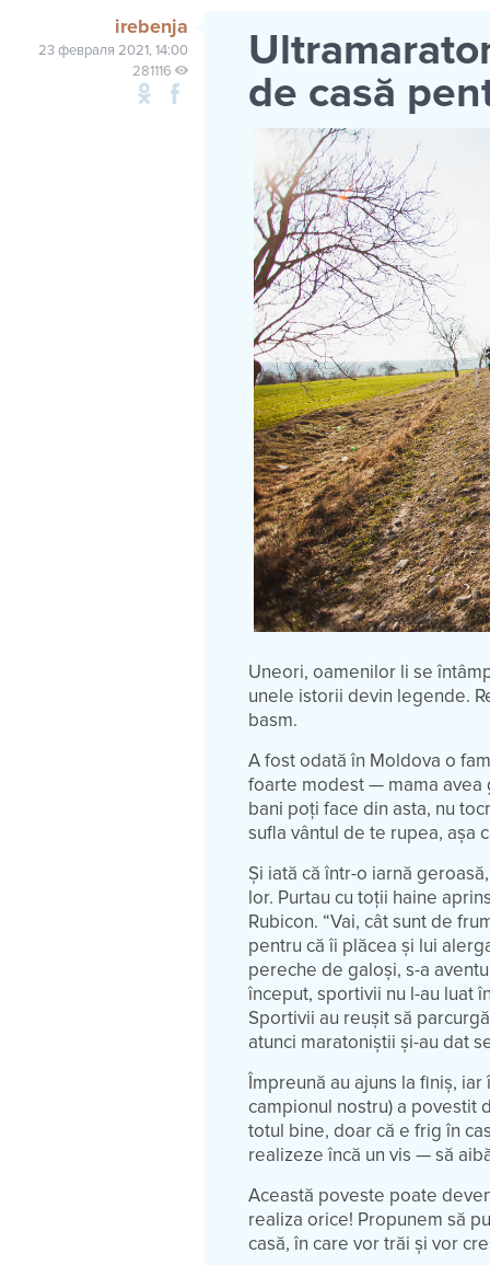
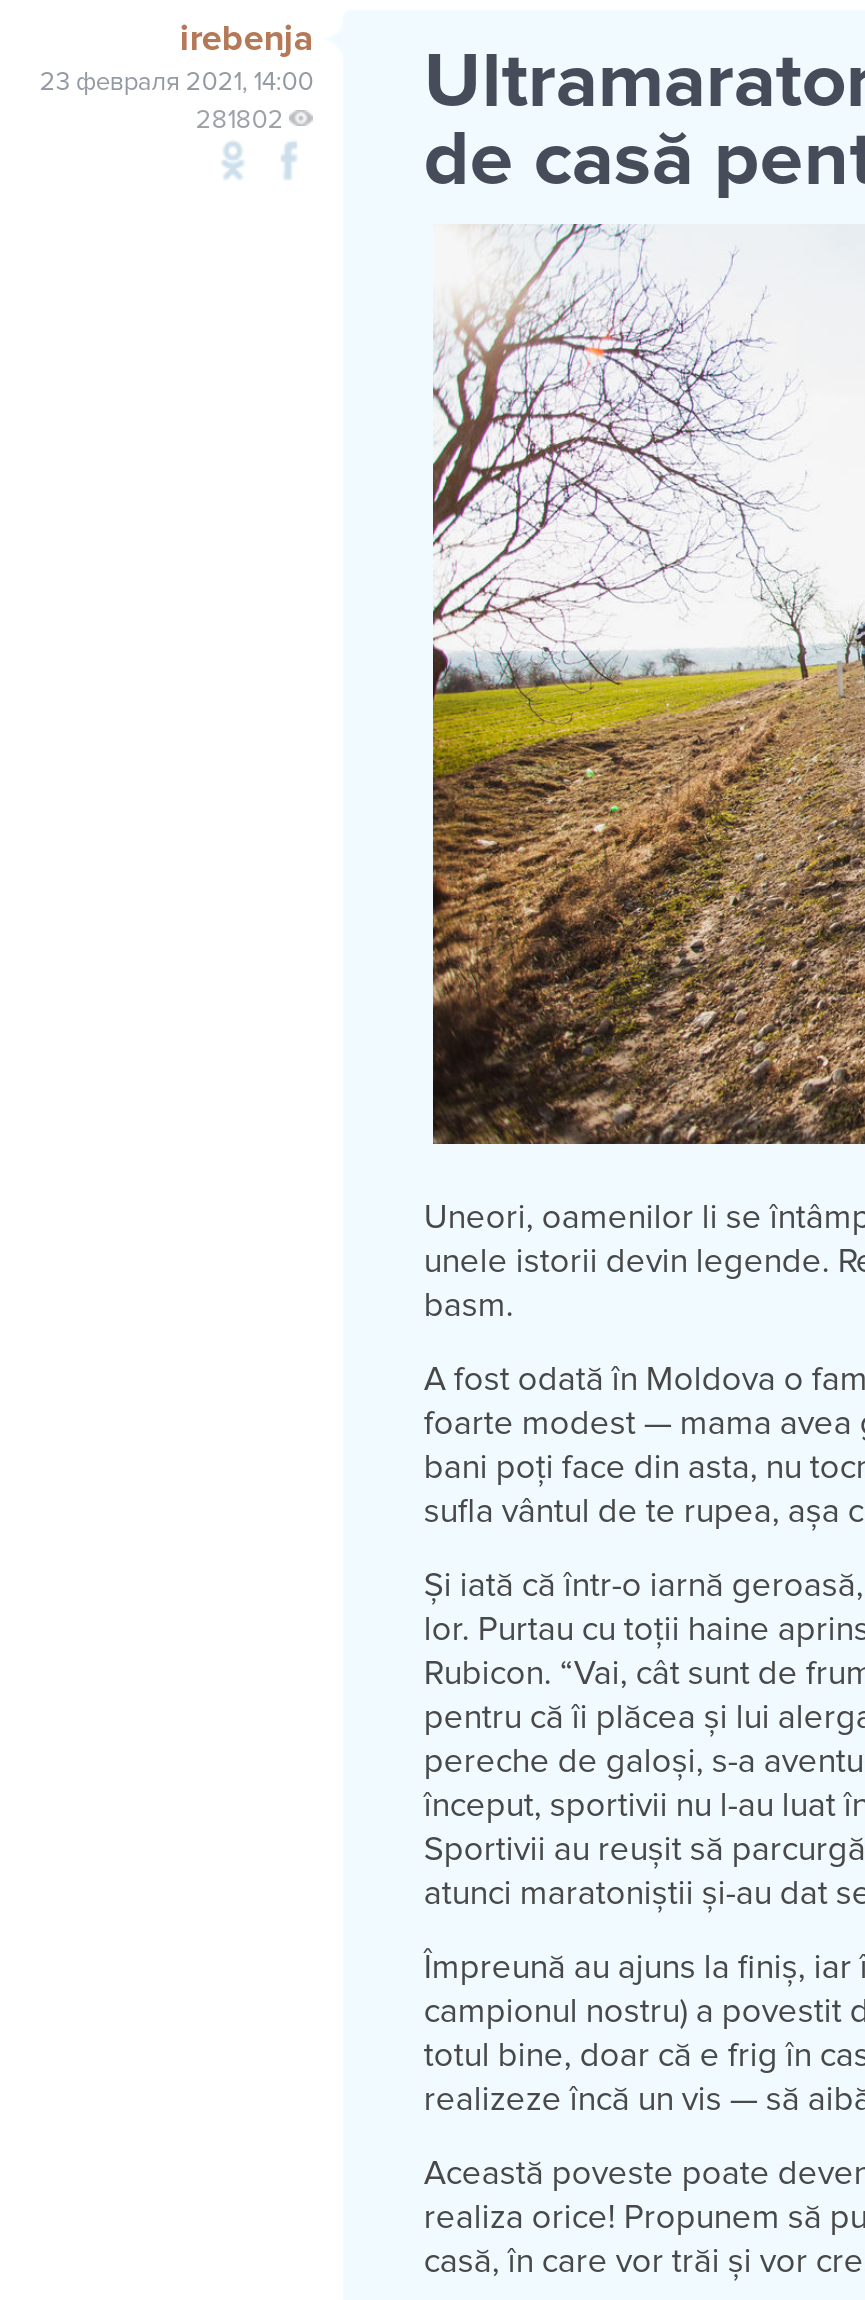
[133,62,172,80] 281116 -> [196,104,284,136] 281802

